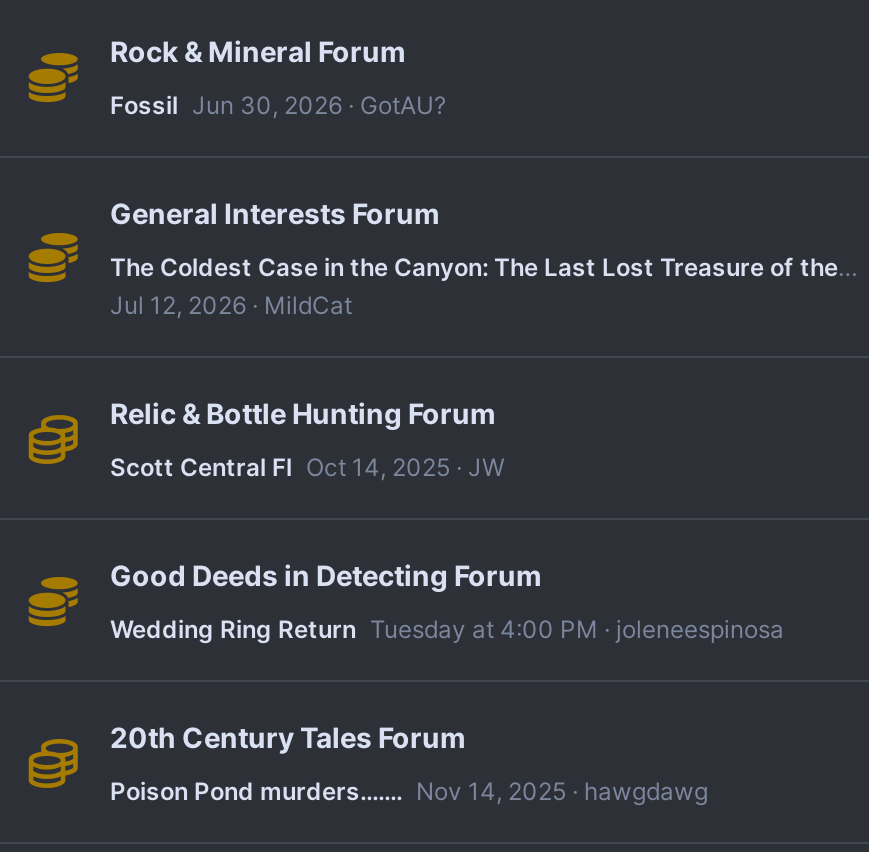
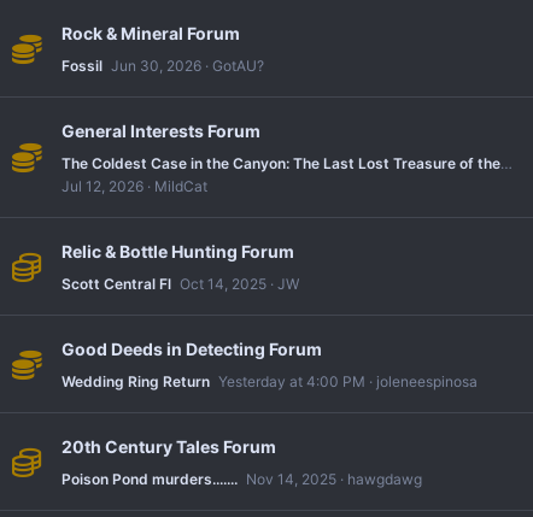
[110,613,784,643] Wedding Ring Return Tuesday at 4:00 PM joleneespinosa -> [61,372,478,390] Wedding Ring Return Yesterday at 4:00 PM joleneespinosa

